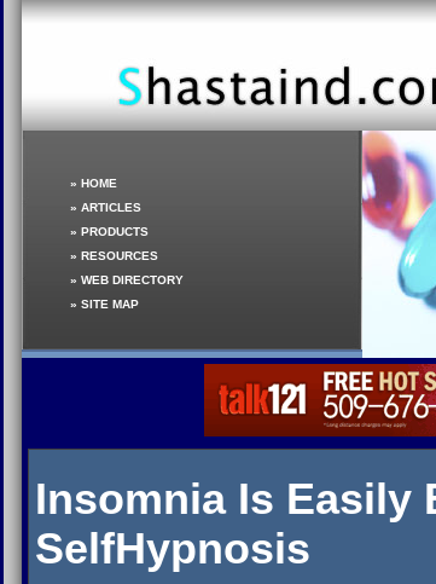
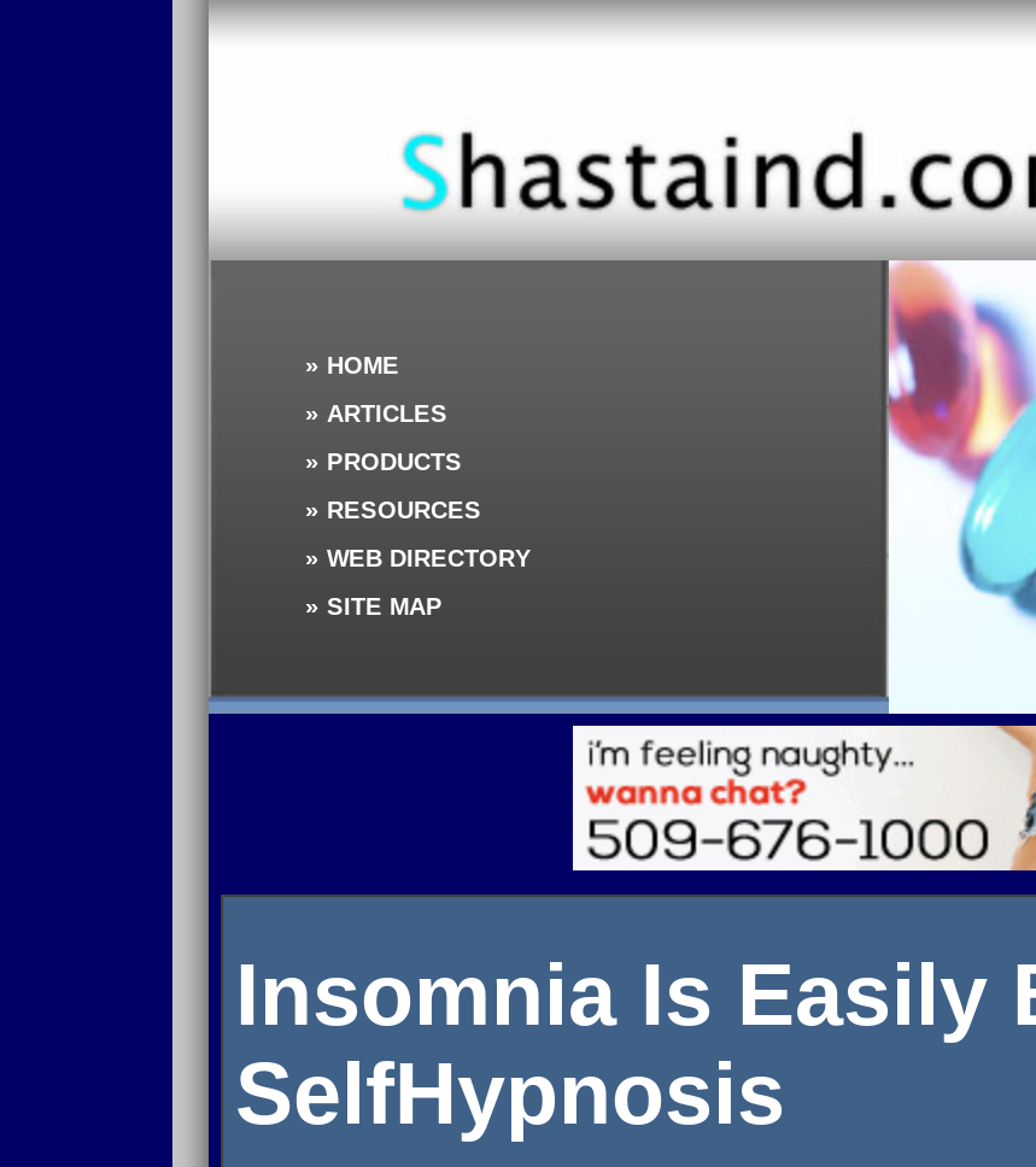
[203,363,432,438] [image] -> [570,723,1029,873] [image]

